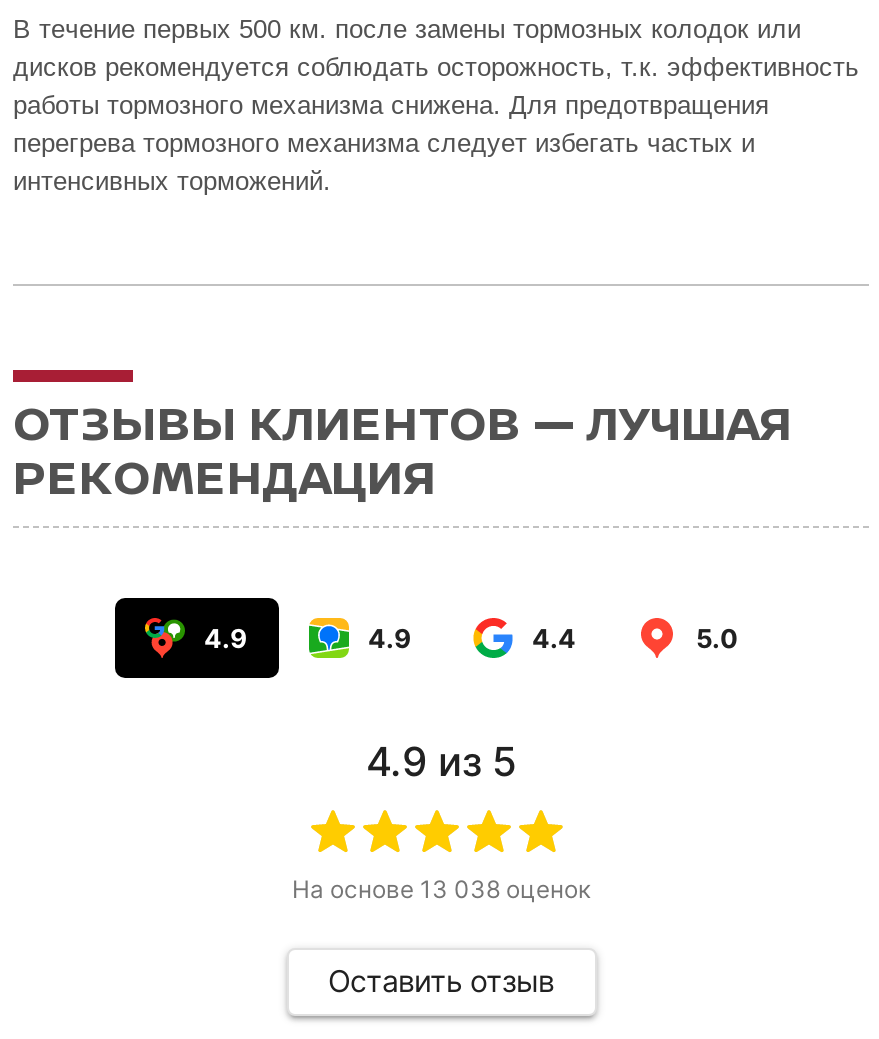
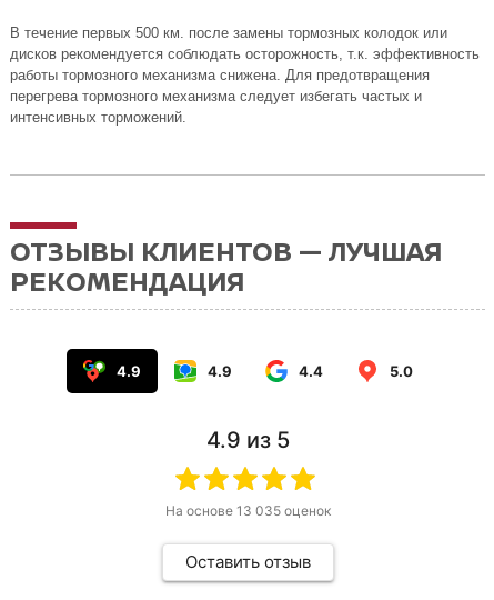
[292,873,590,903] На основе 13 038 оценок -> [165,502,330,519] На основе 13 035 оценок

